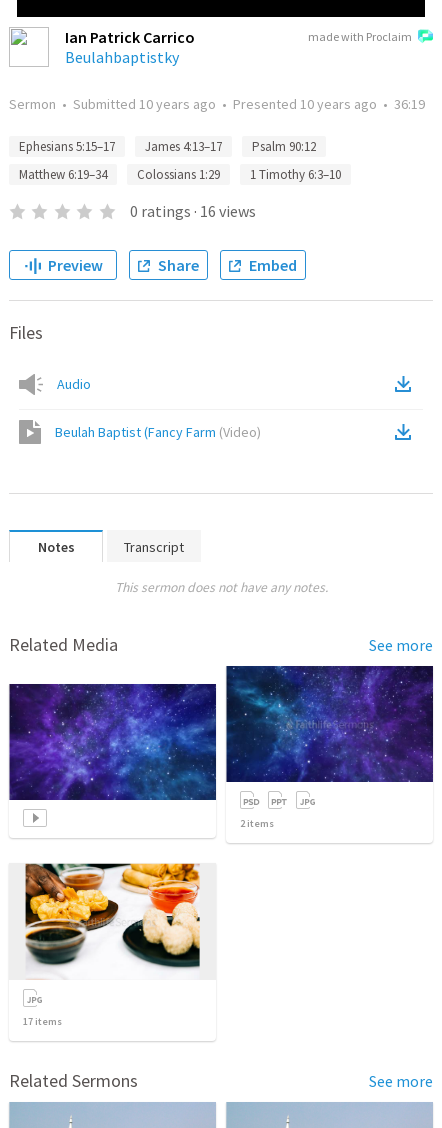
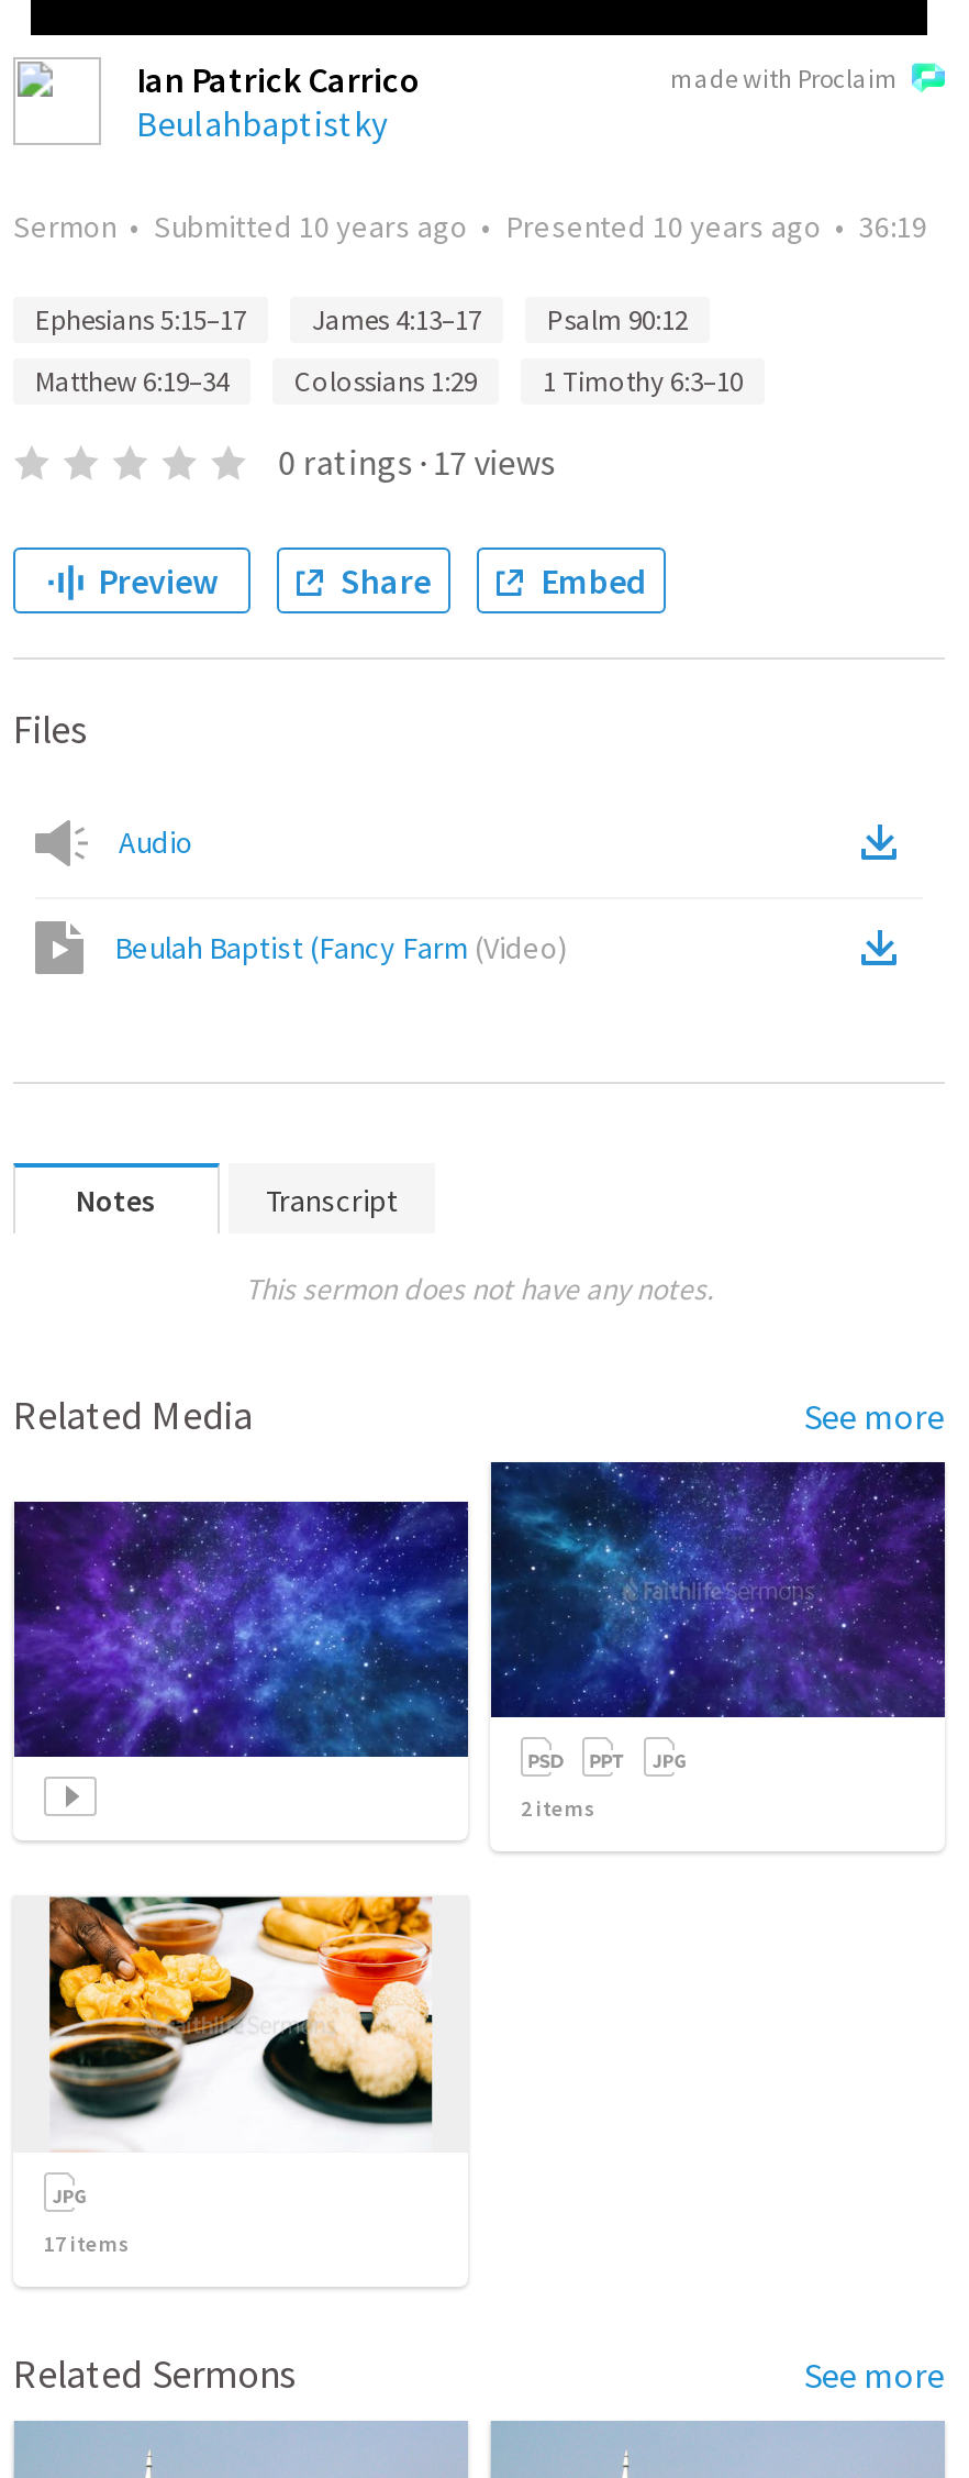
[130,201,256,221] 0 ratings · 16 views -> [278,440,555,484] 0 ratings · 17 views

